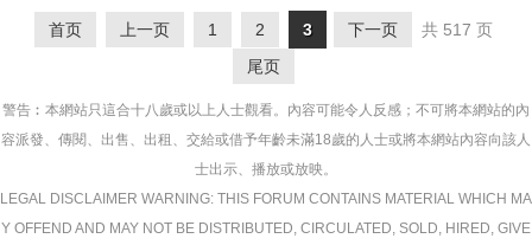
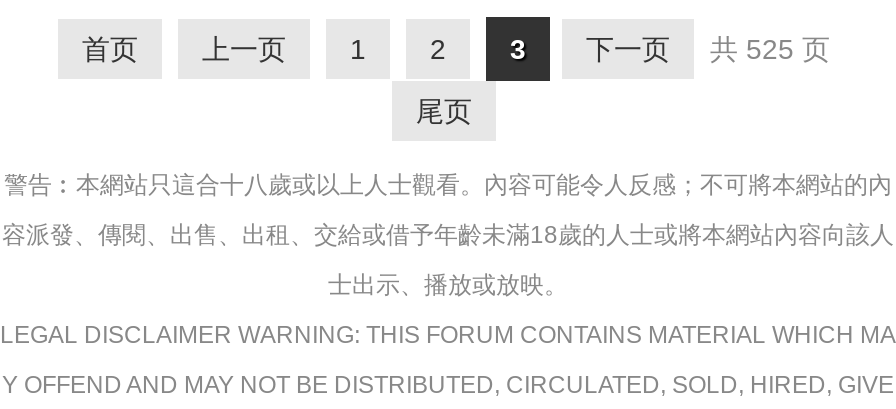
[49,20,498,39] 首页 上一页 1 2 3 下一页 共 517 页 -> [82,33,838,65] 首页 上一页 1 2 3 下一页 共 525 页

